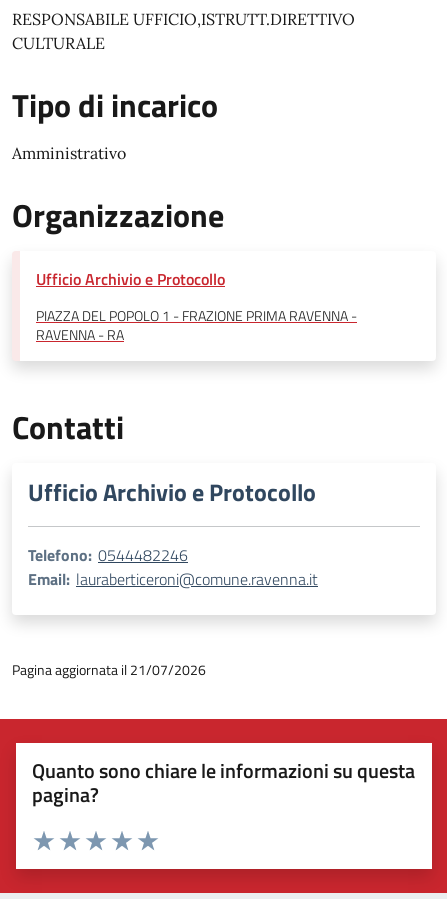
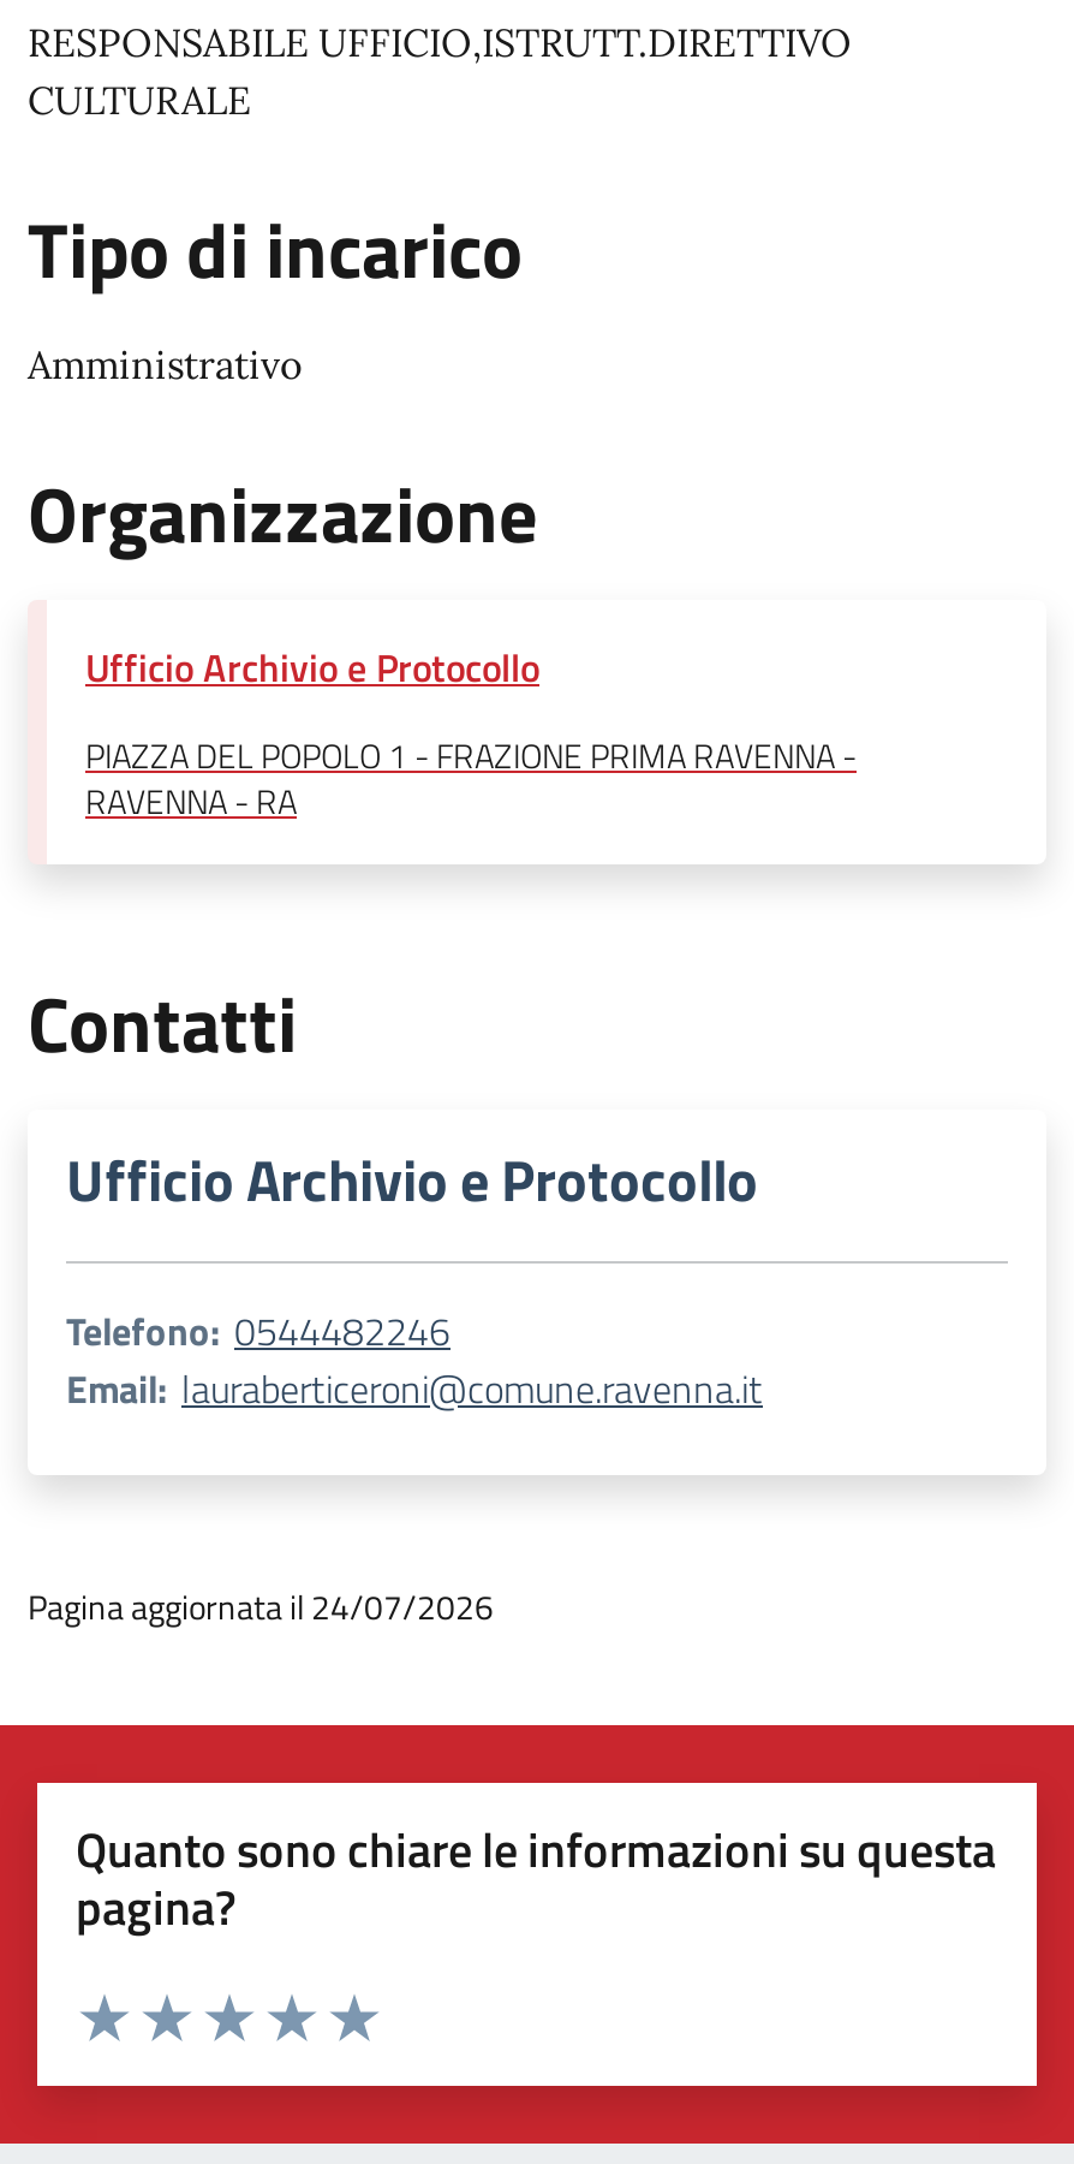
[12,659,206,680] Pagina aggiornata il 21/07/2026 -> [28,1581,494,1631] Pagina aggiornata il 24/07/2026

